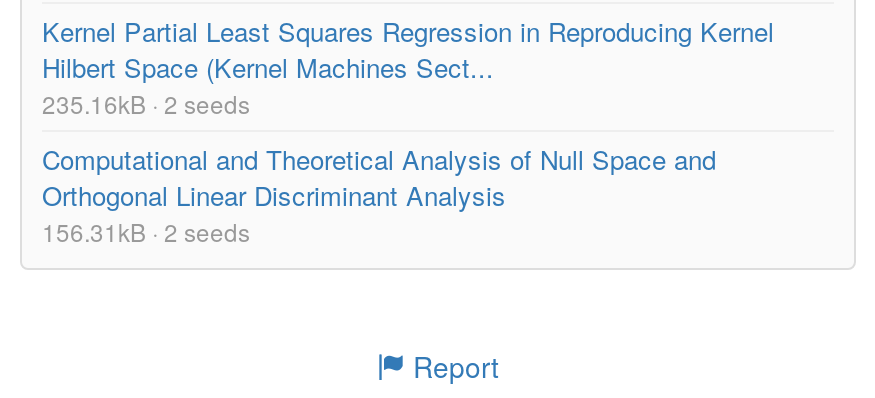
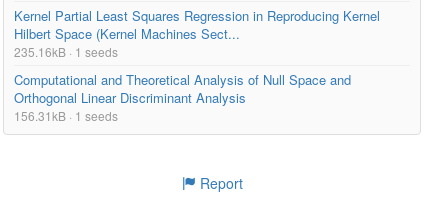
[42,85,250,119] 235.16kB · 2 seeds -> [14,43,118,60] 235.16kB · 1 seeds
[42,213,250,247] 156.31kB · 2 seeds -> [14,107,118,124] 156.31kB · 1 seeds

